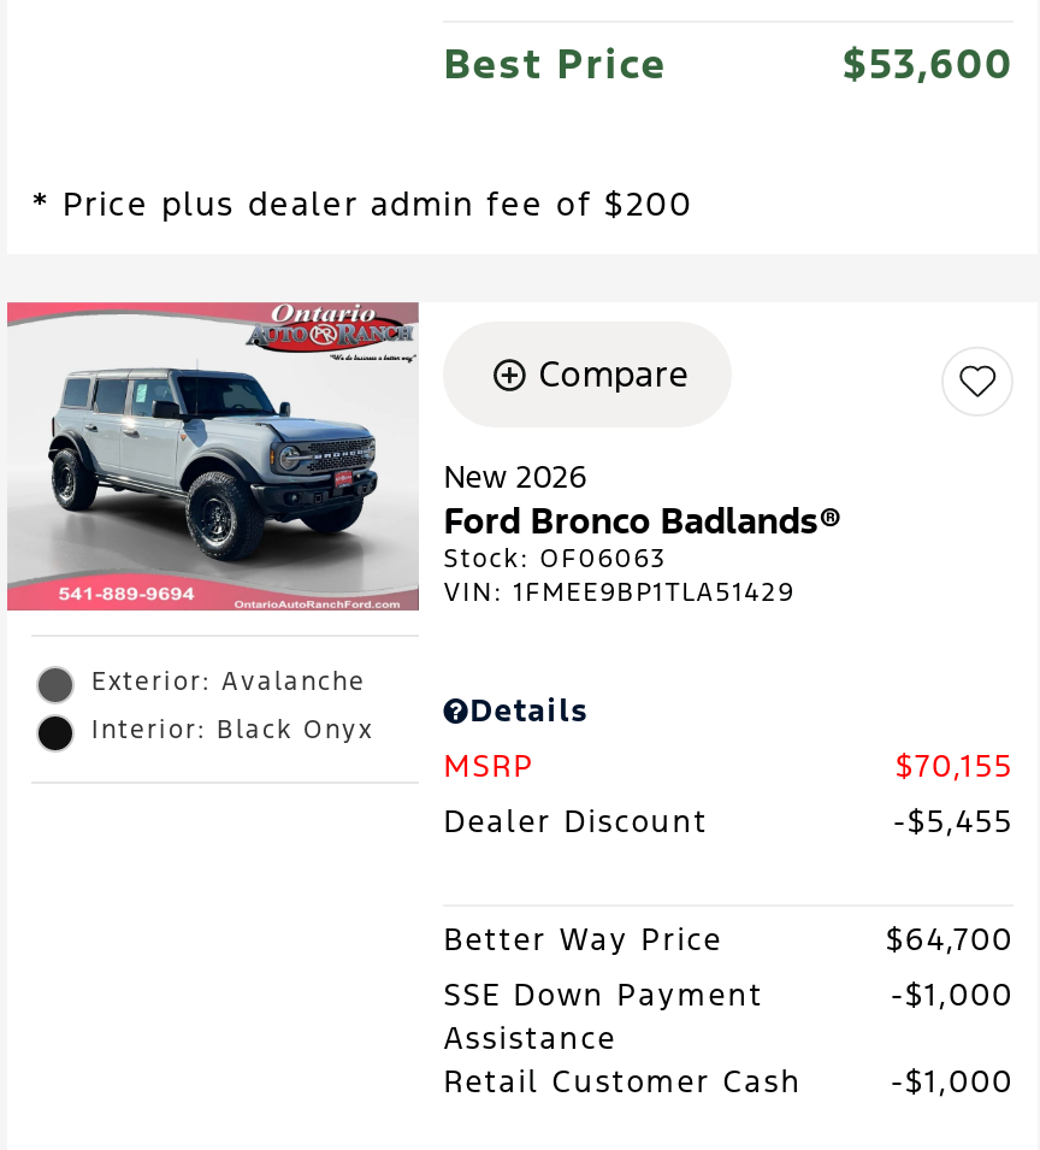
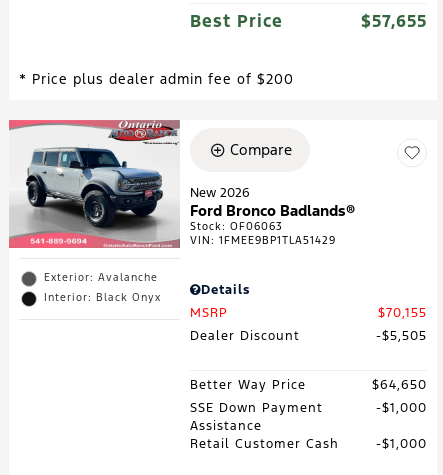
[843,37,1014,90] $53,600 -> [361,10,427,32] $57,655
[908,803,1014,842] $5,455 -> [382,328,427,344] $5,505
[886,921,1014,960] $64,700 -> [372,377,427,393] $64,650

